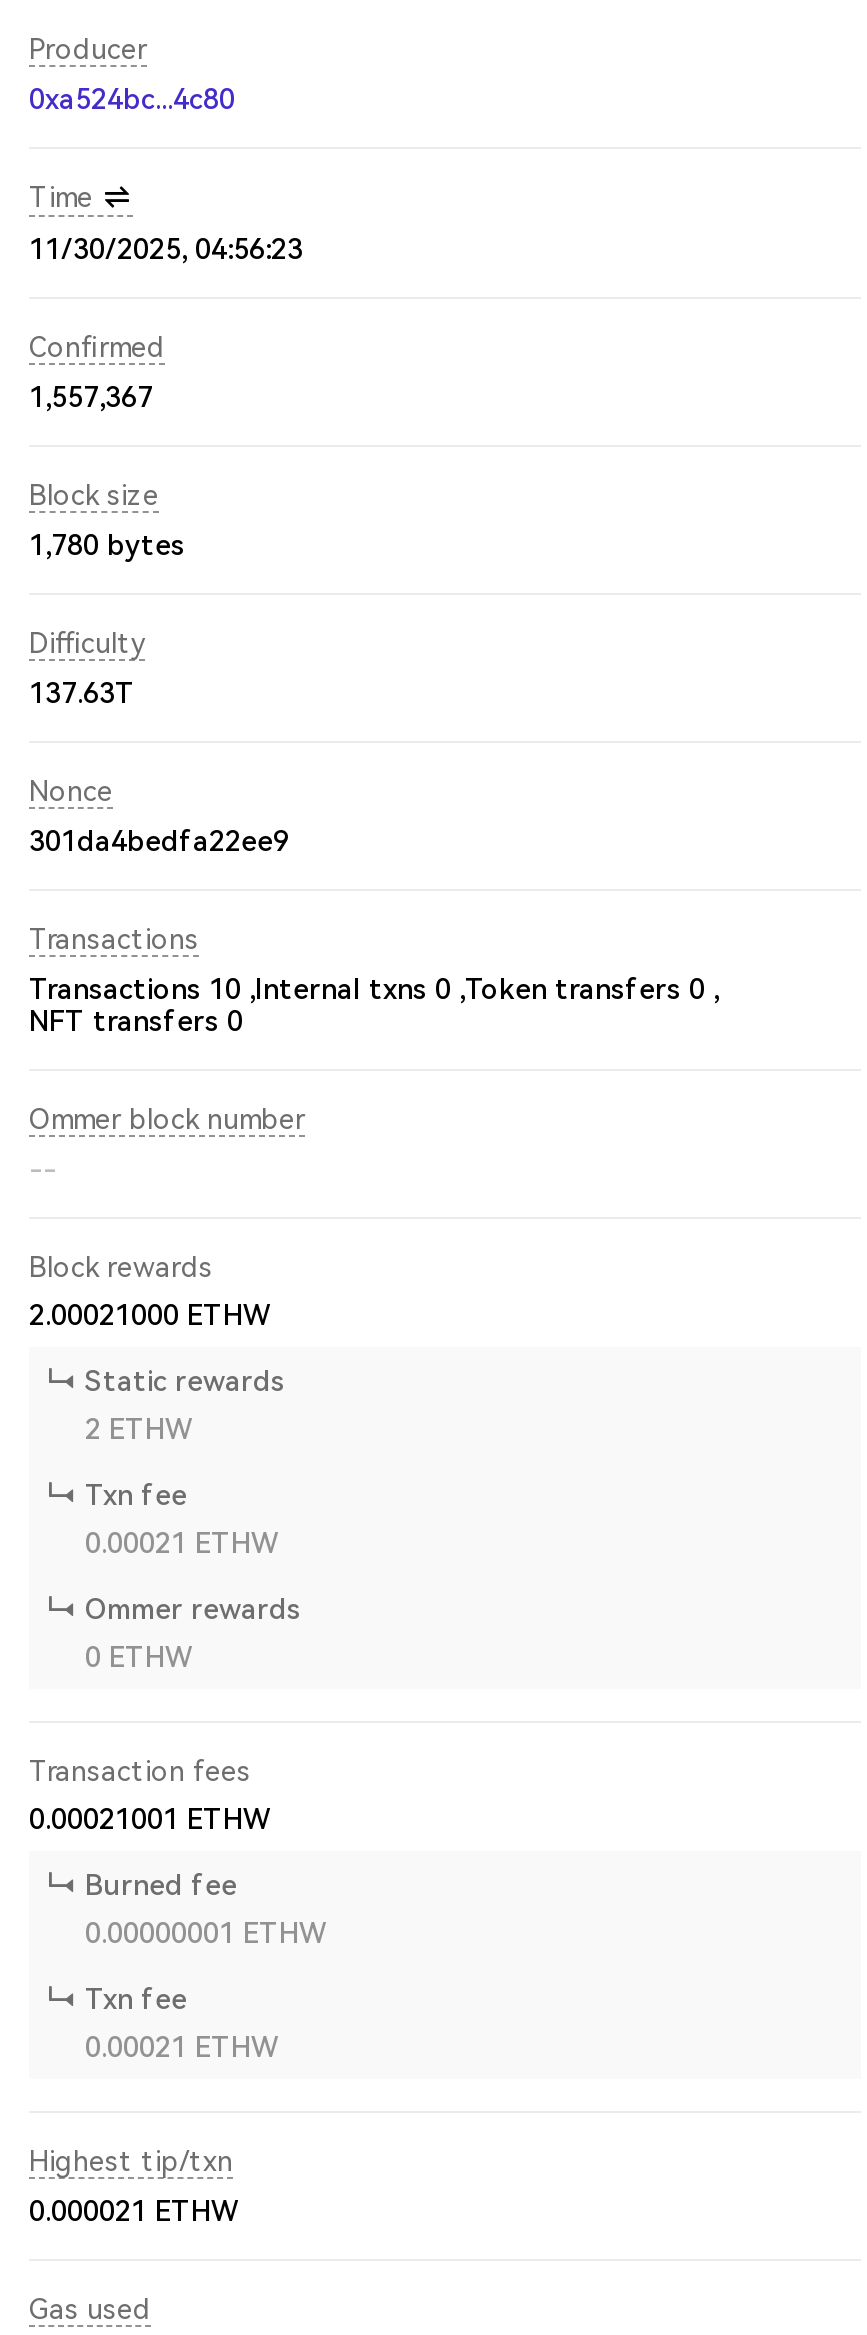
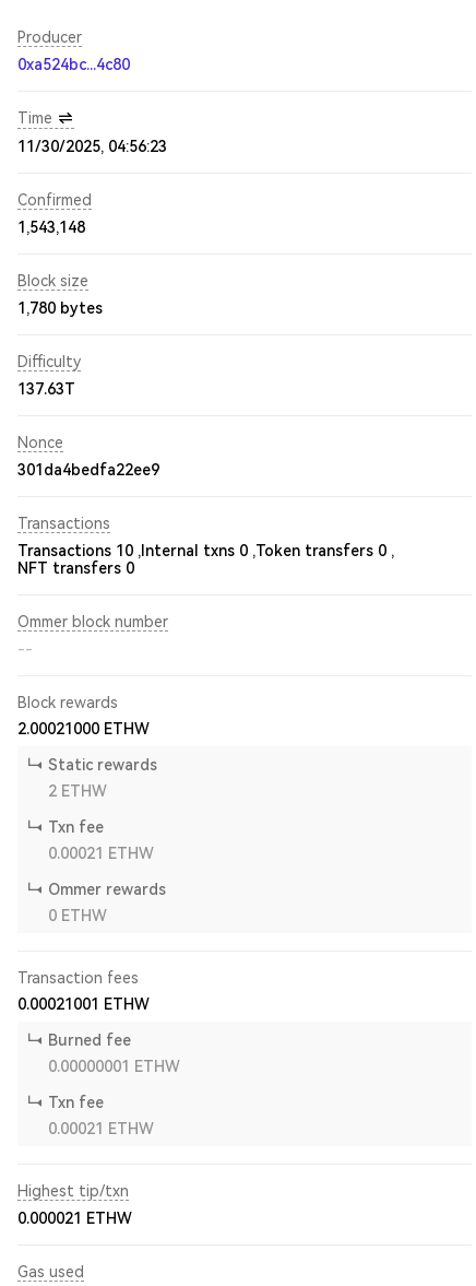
[29,381,153,413] 1,557,367 -> [17,219,85,236] 1,543,148

